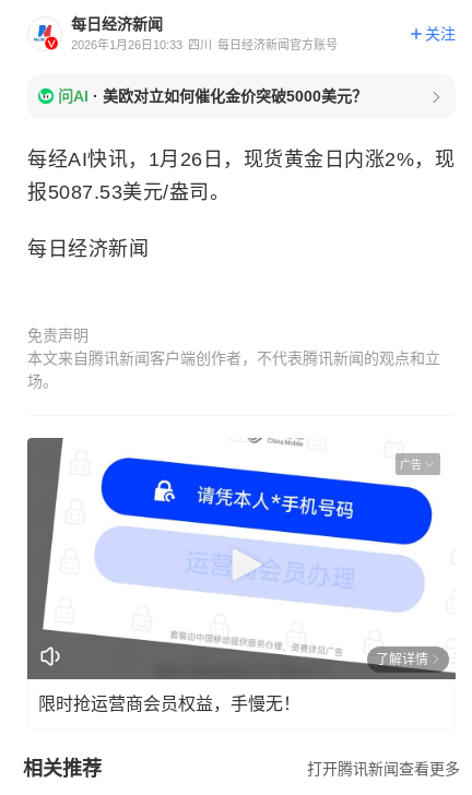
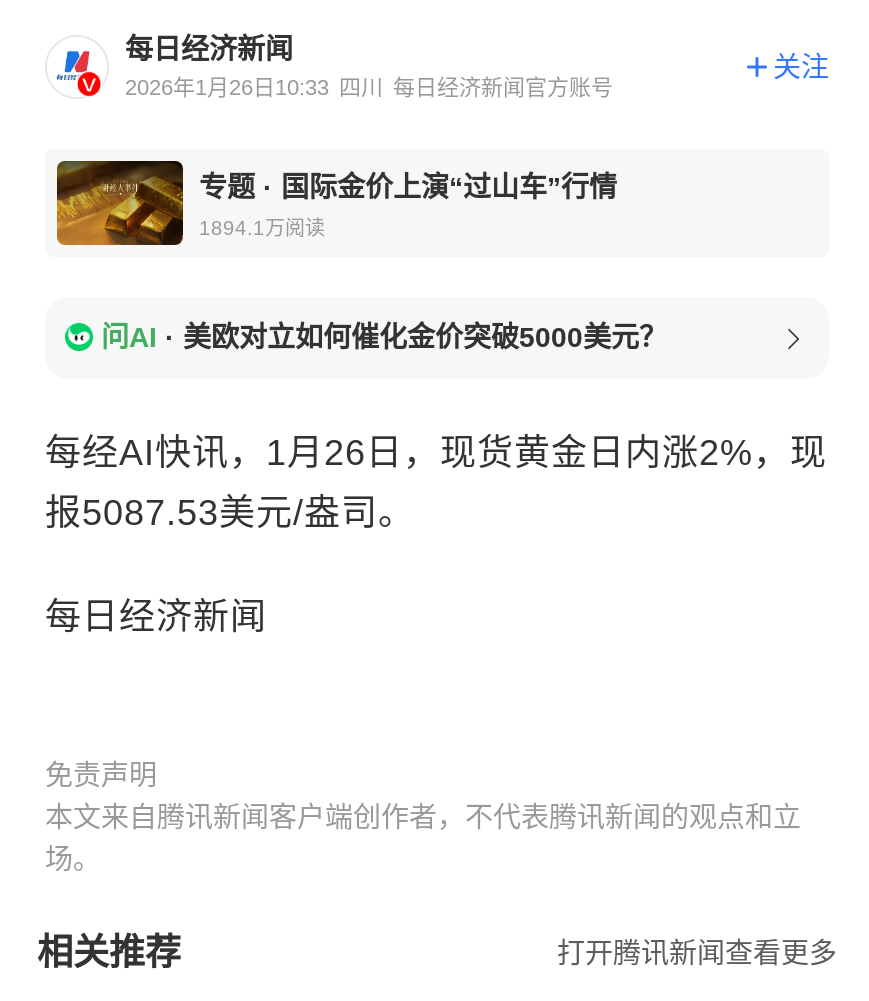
none -> [55,159,617,247] [image] | 专题·国际金价上演“过山车”行情 | 1894.1万阅读
moved [27,87,455,390] -> [45,321,827,875]: 问AI ·美欧对立如何催化金价突破5000美元？ | 每经AI快讯，1月26日，现货黄金日内涨2%，现 | 报5087.53美元/盎司。 | 每日经济新闻 | 免责声明 | 本文来自腾讯新闻客户端创作者，不代表腾讯新闻的观点和立 | 场。
[26,424,457,680] [image] | 广告 -> none
[38,651,428,713] 了解详情 | 限时抢运营商会员权益，手慢无！ -> none

